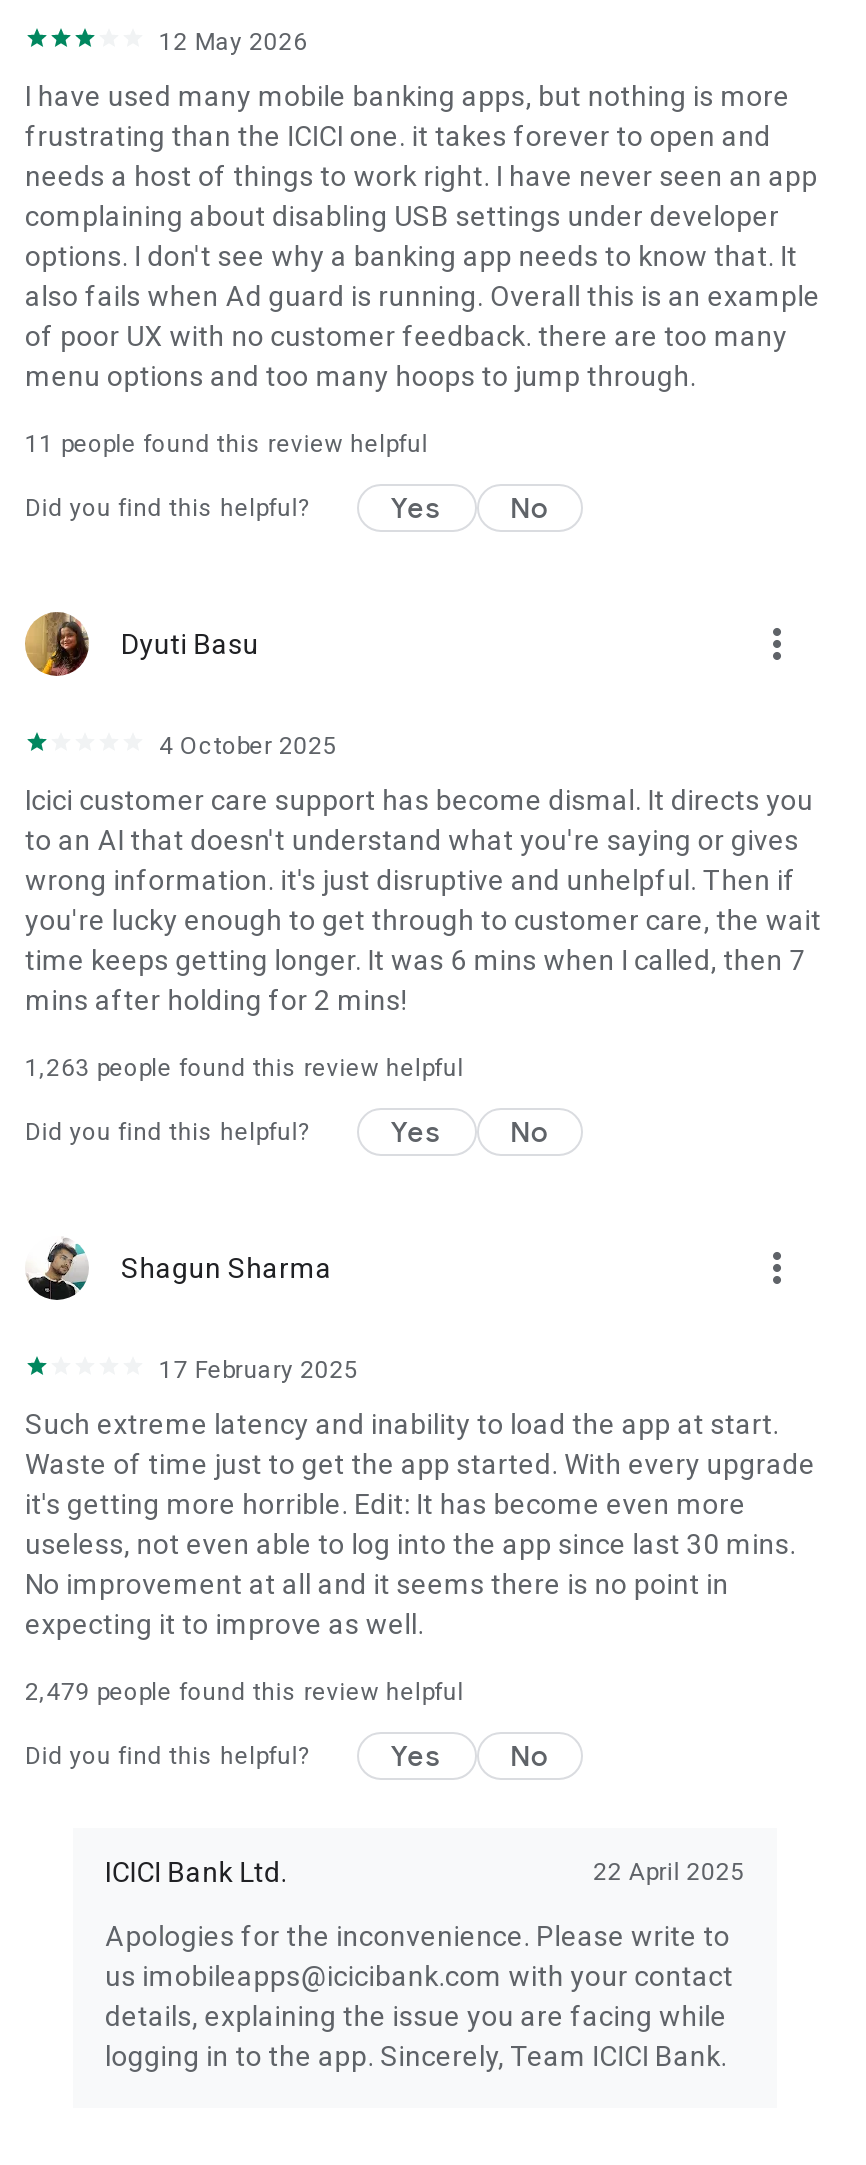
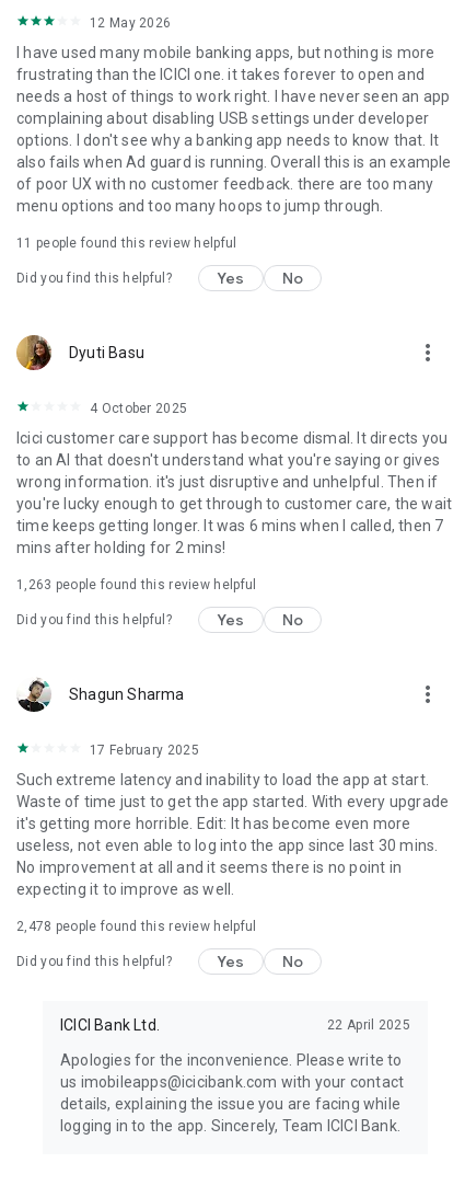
[25,1678,464,1706] 2,479 people found this review helpful -> [16,919,256,934] 2,478 people found this review helpful

